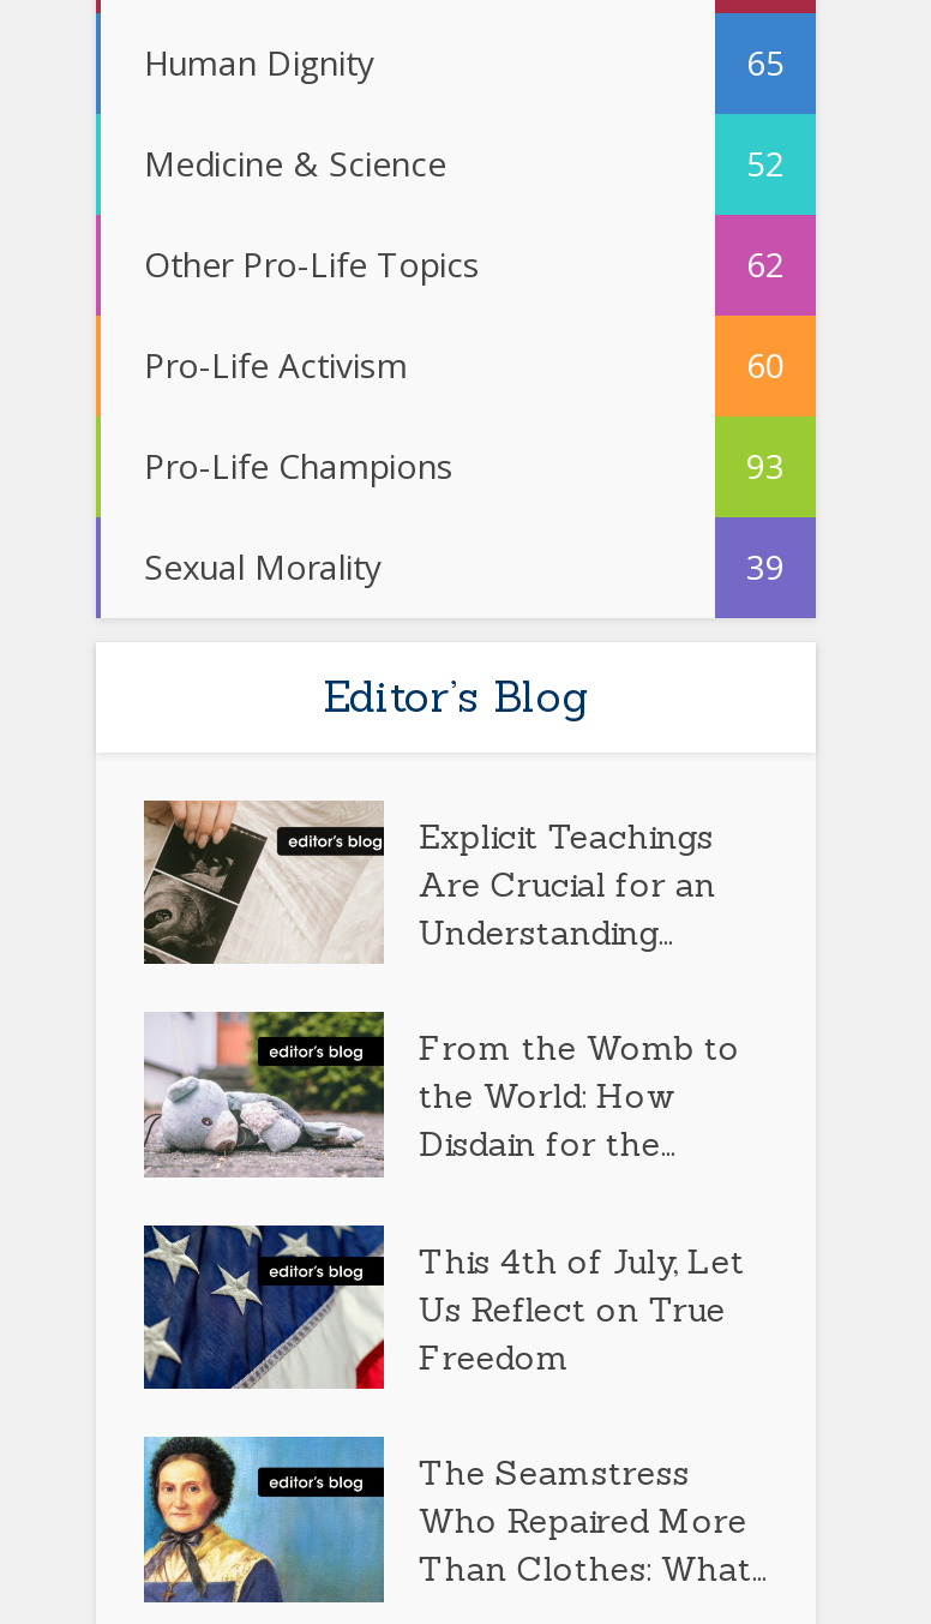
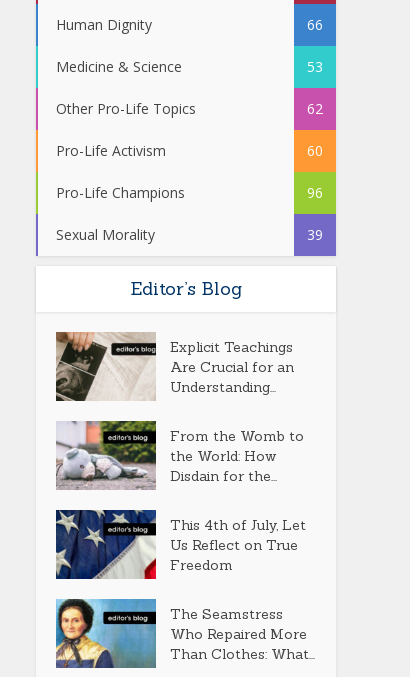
[746,39,785,85] 65 -> [307,15,323,34] 66
[746,140,785,186] 52 -> [307,57,323,76] 53
[746,443,785,488] 93 -> [307,183,323,202] 96

